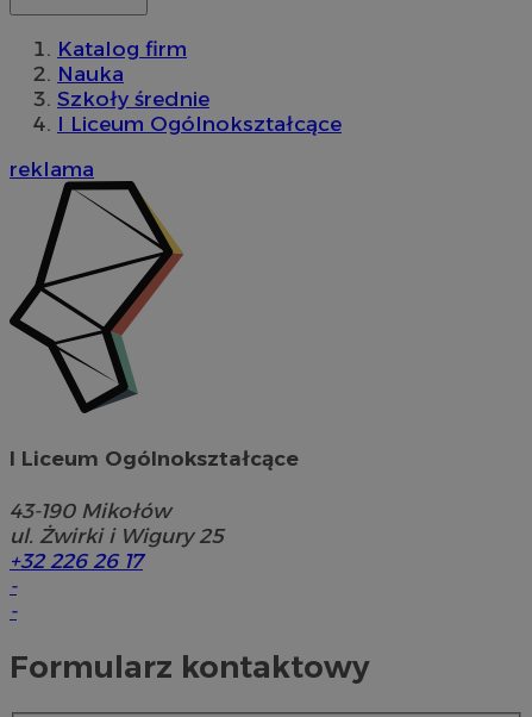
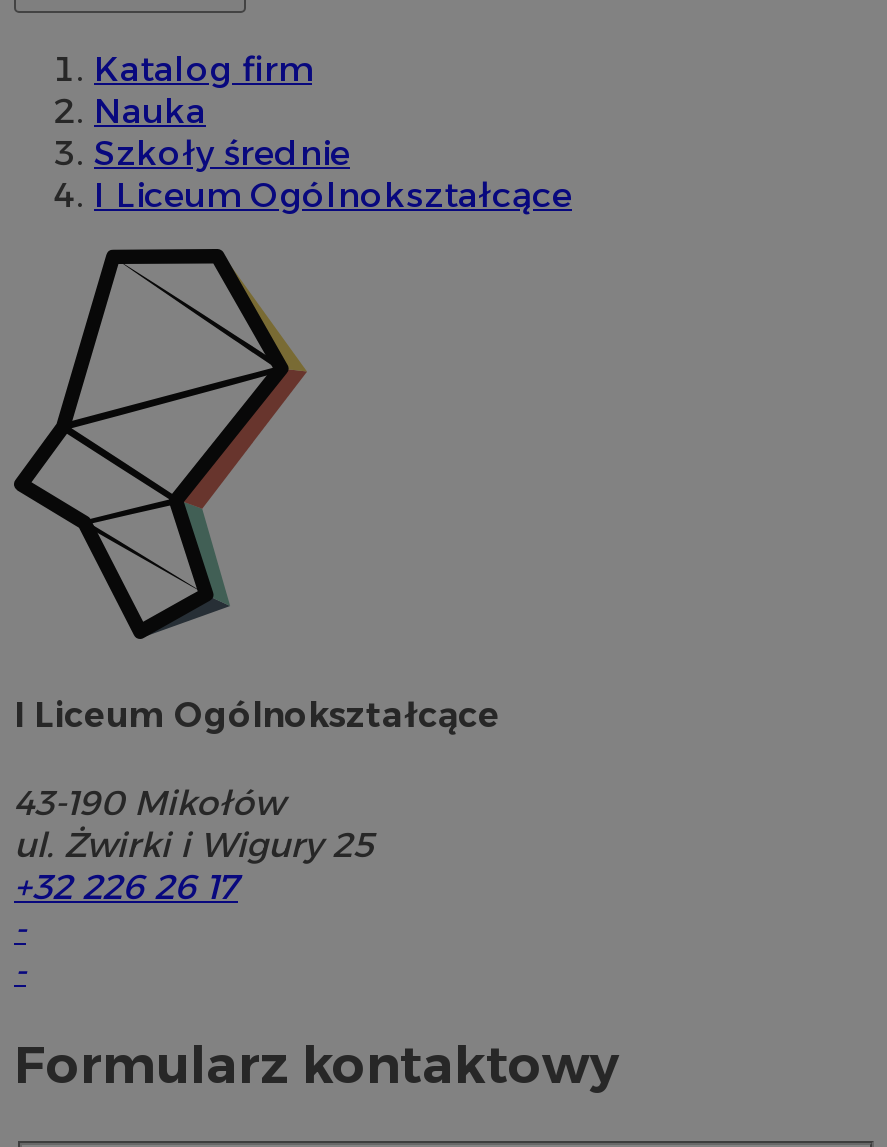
[10,157,94,182] reklama -> none

